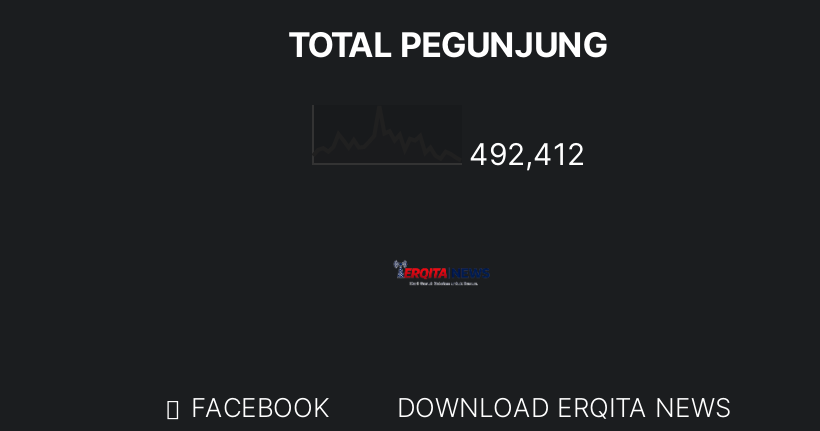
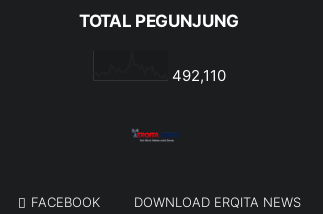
[469,135,585,173] 492,412 -> [171,66,225,85] 492,110

